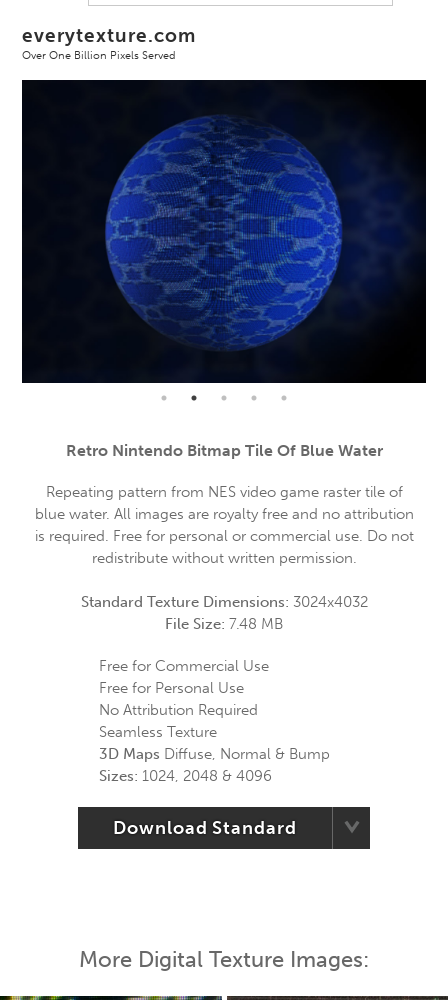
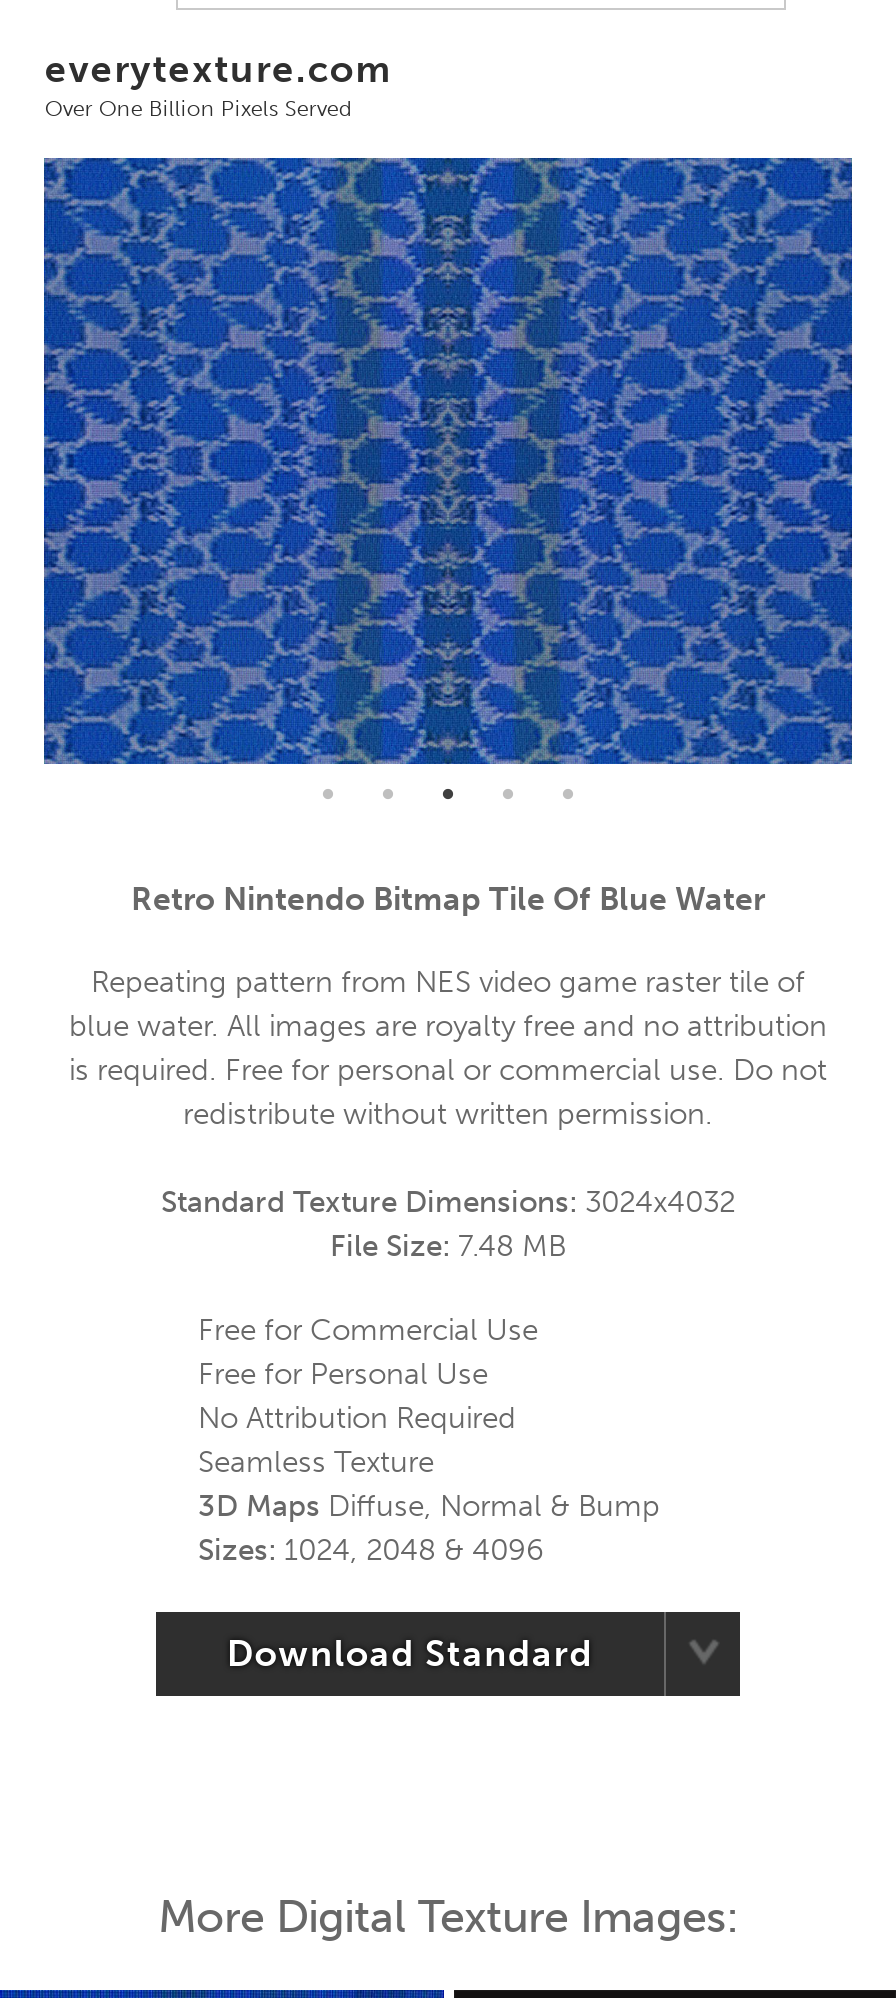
[21,79,427,384] [image] -> [42,156,854,766] [image]

